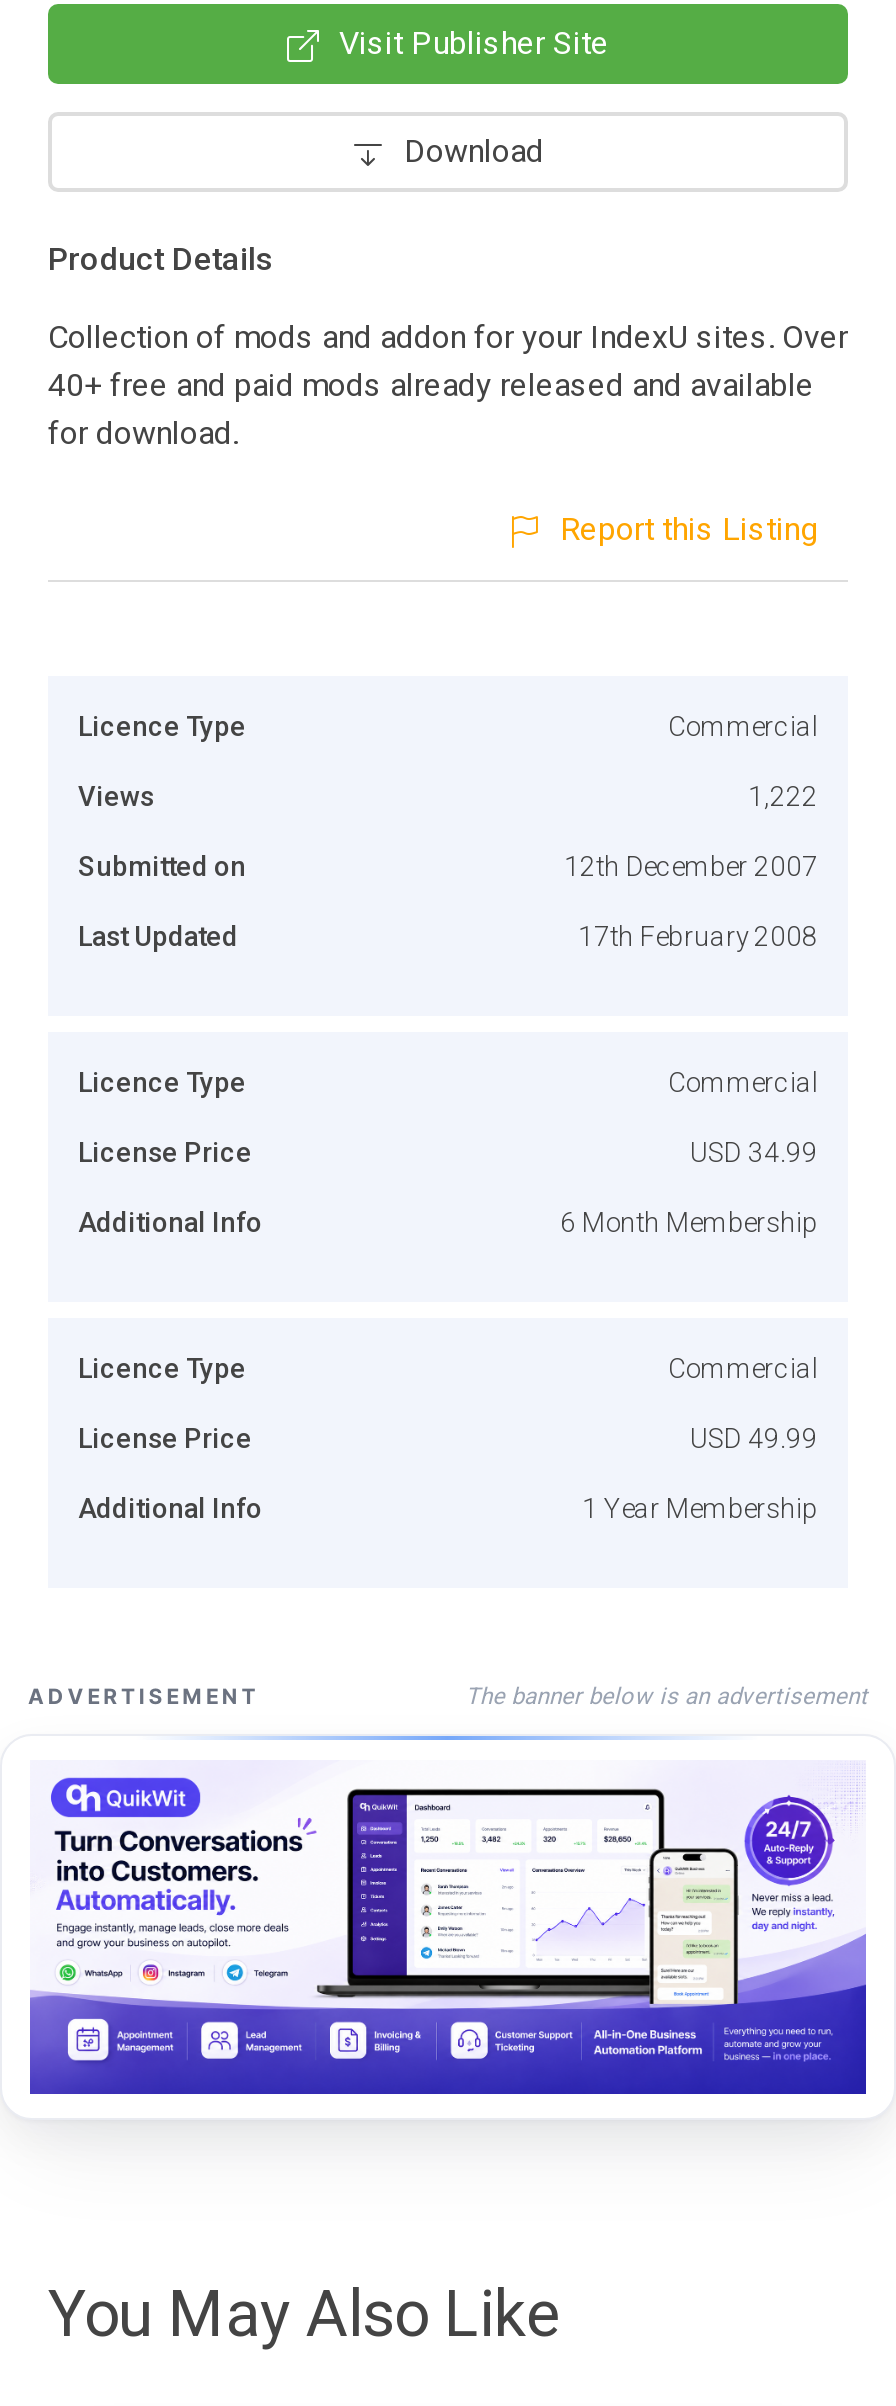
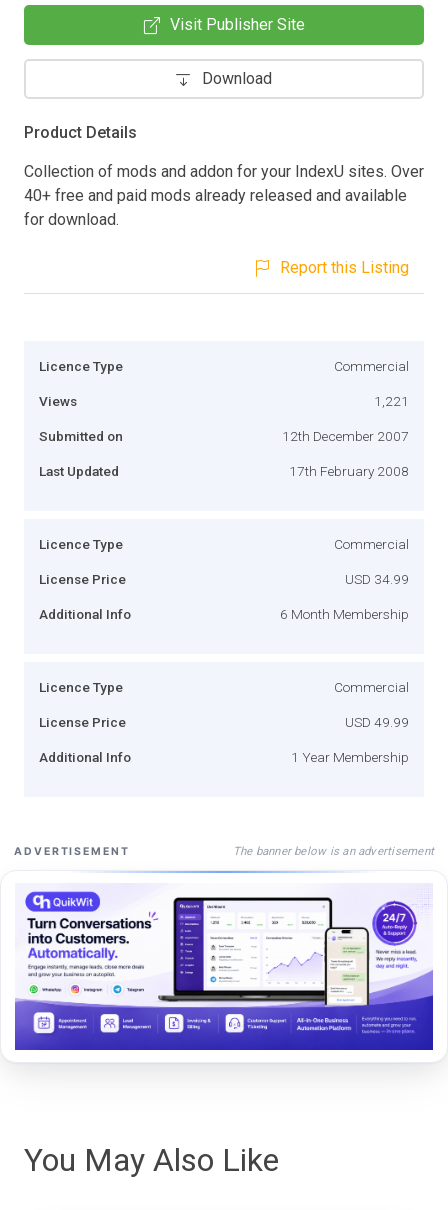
[748,780,818,812] 1,222 -> [374,393,409,409] 1,221

